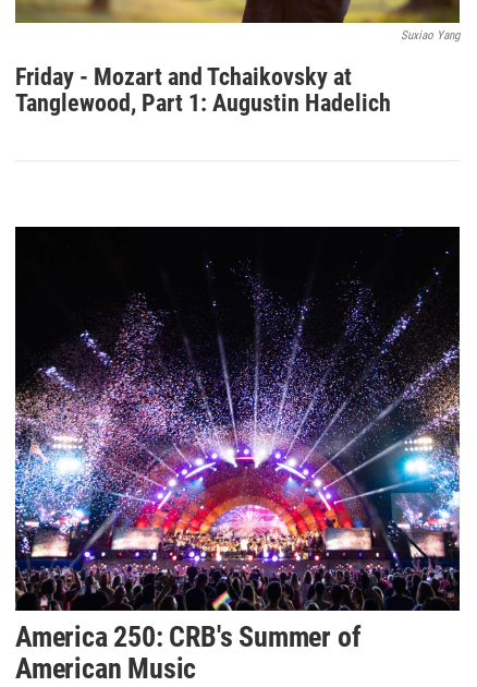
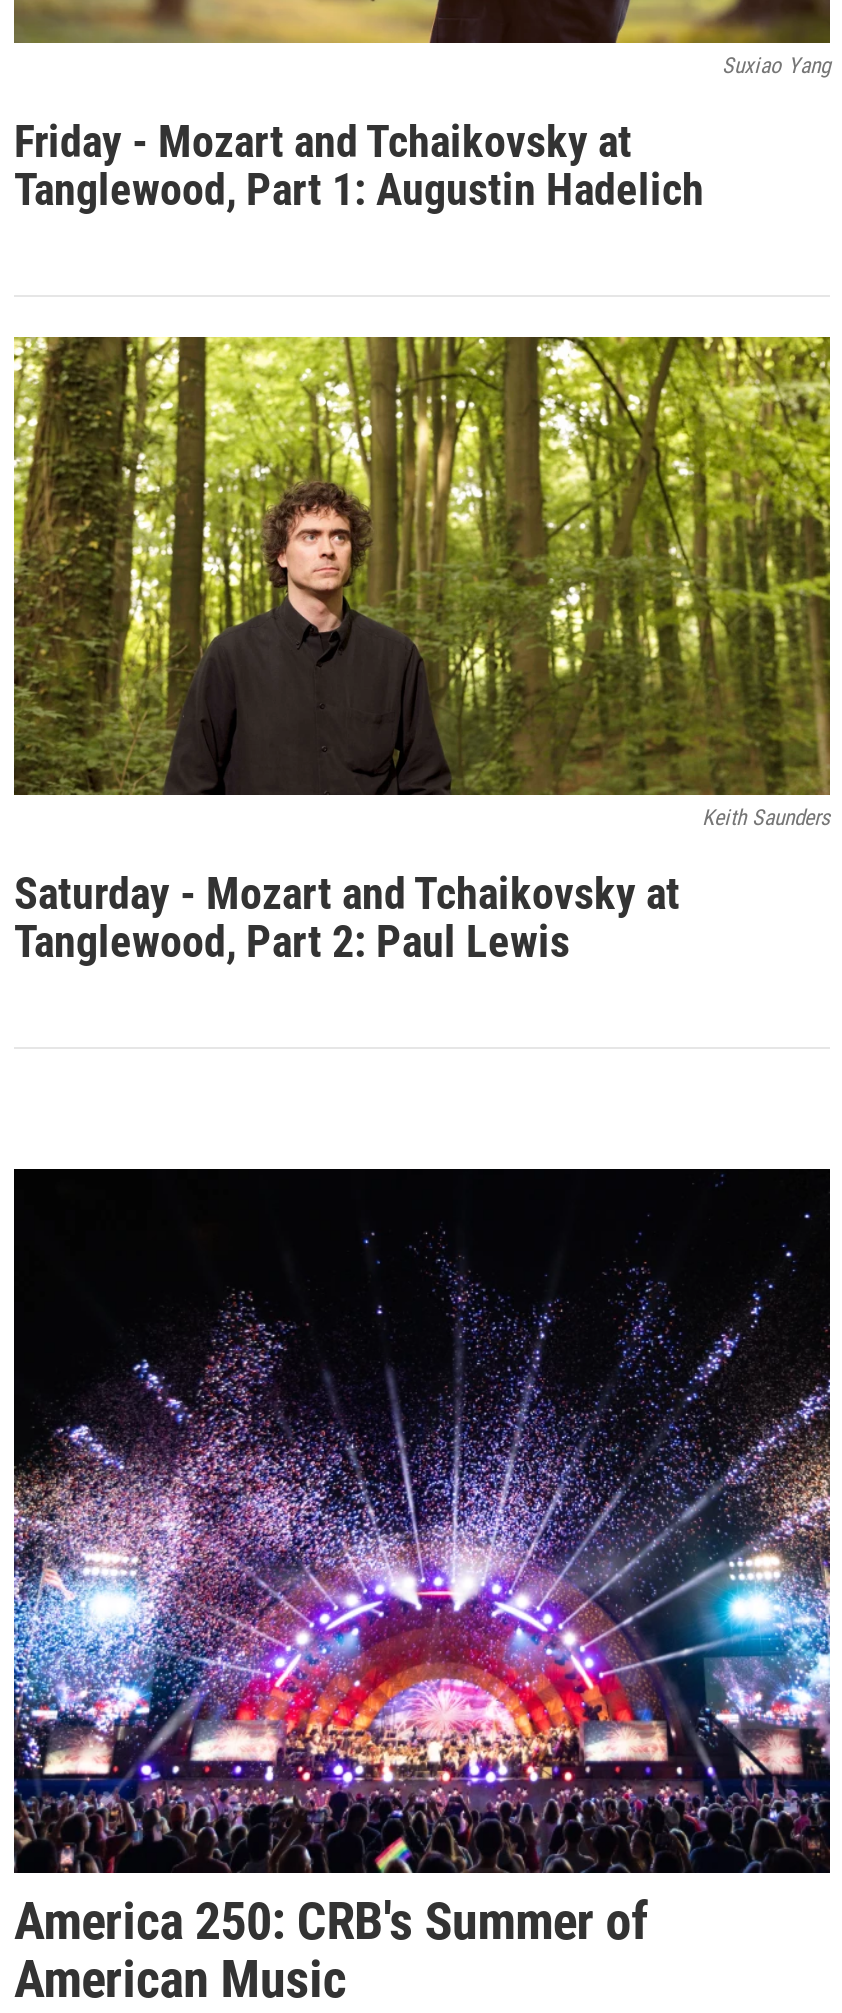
none -> [14,334,832,967] [image] | Keith Saunders | Saturday - Mozart and Tchaikovsky at | Tanglewood, Part 2: Paul Lewis

